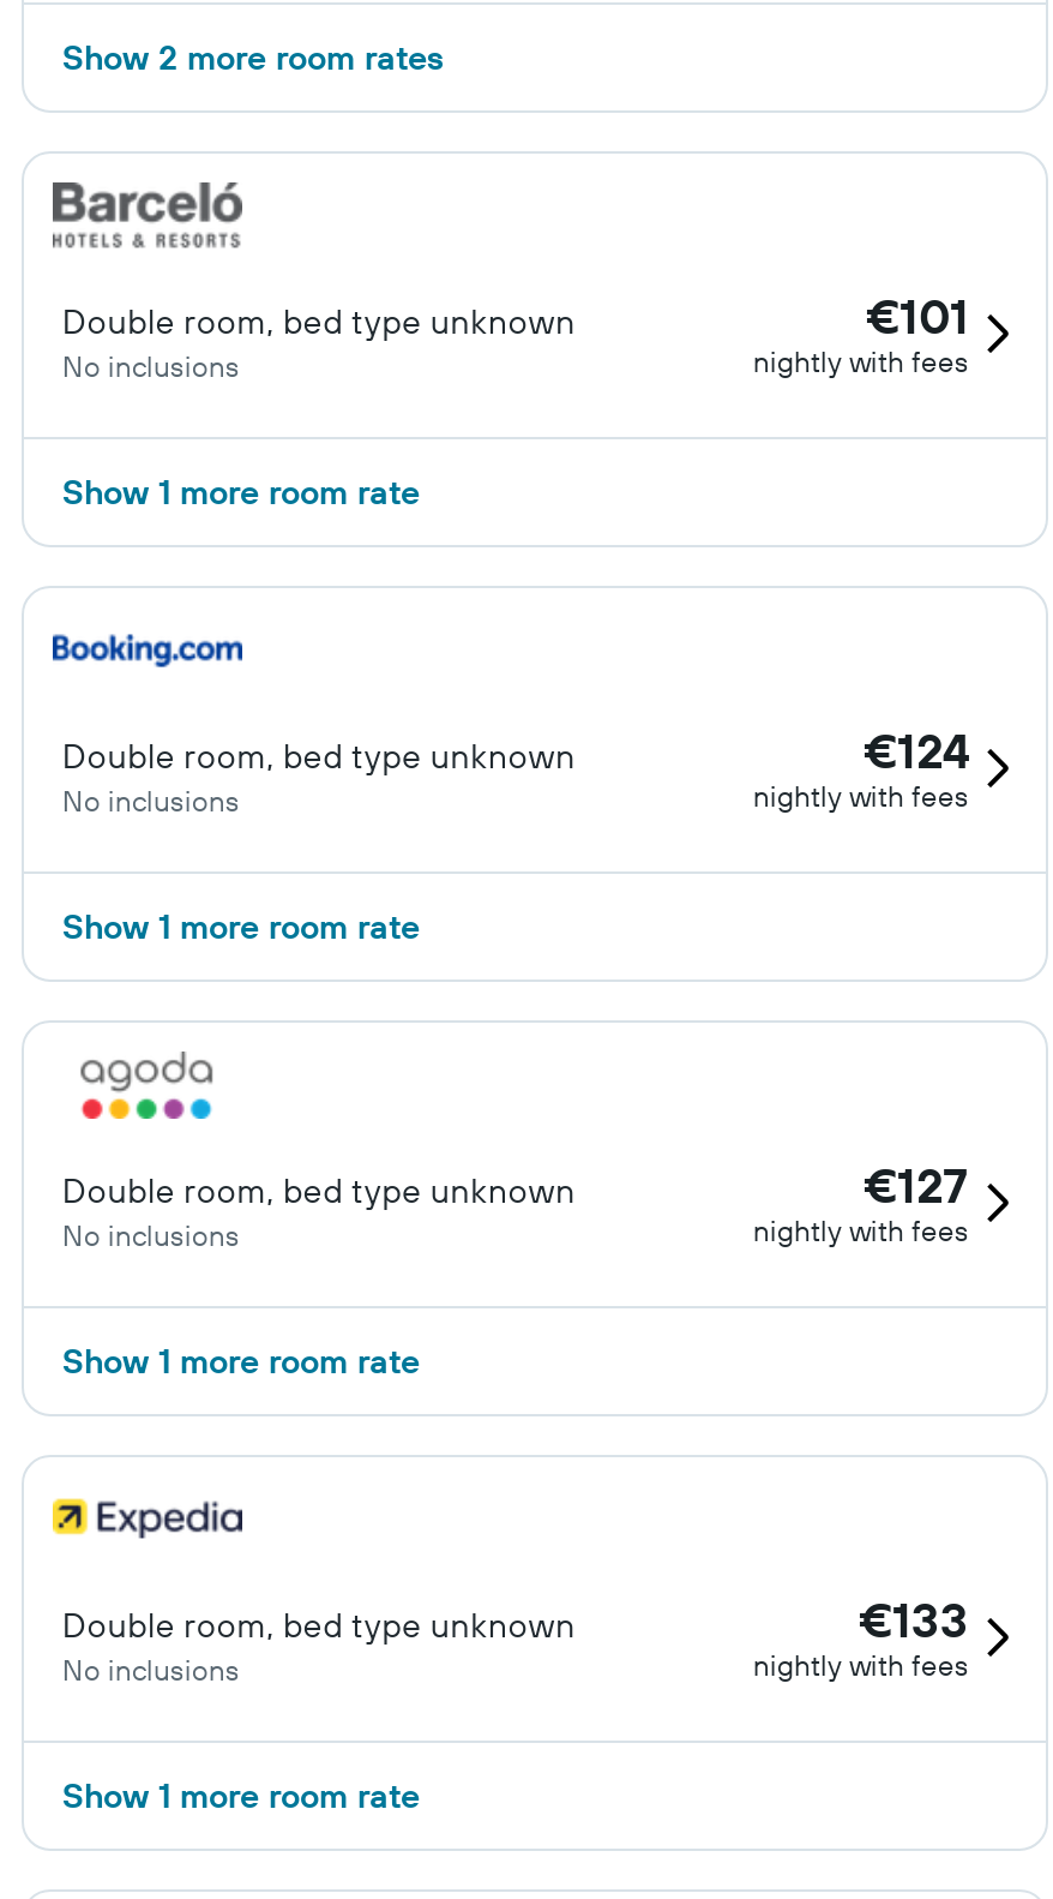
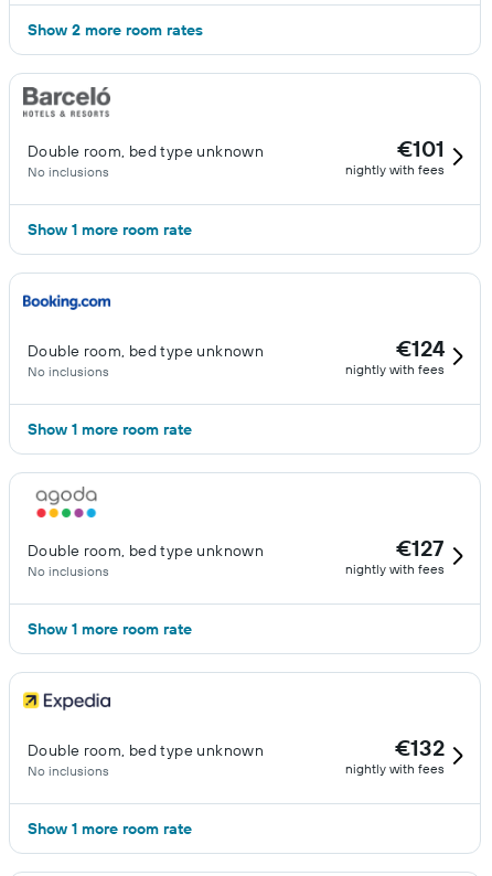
[859,1589,969,1649] €133 -> [395,734,445,761] €132

